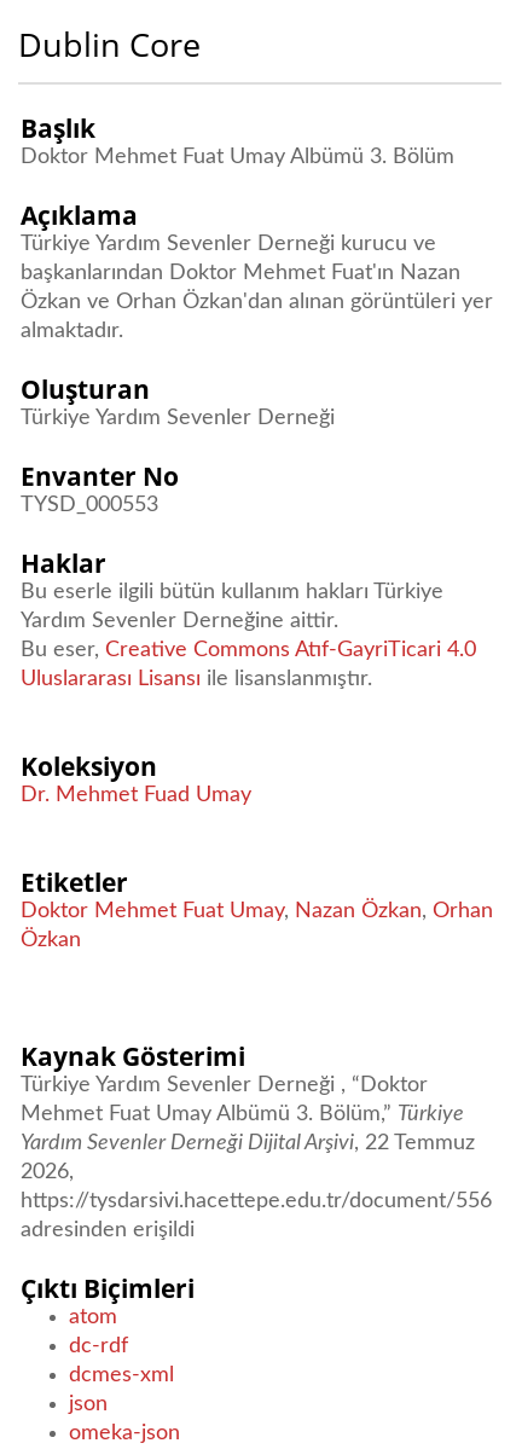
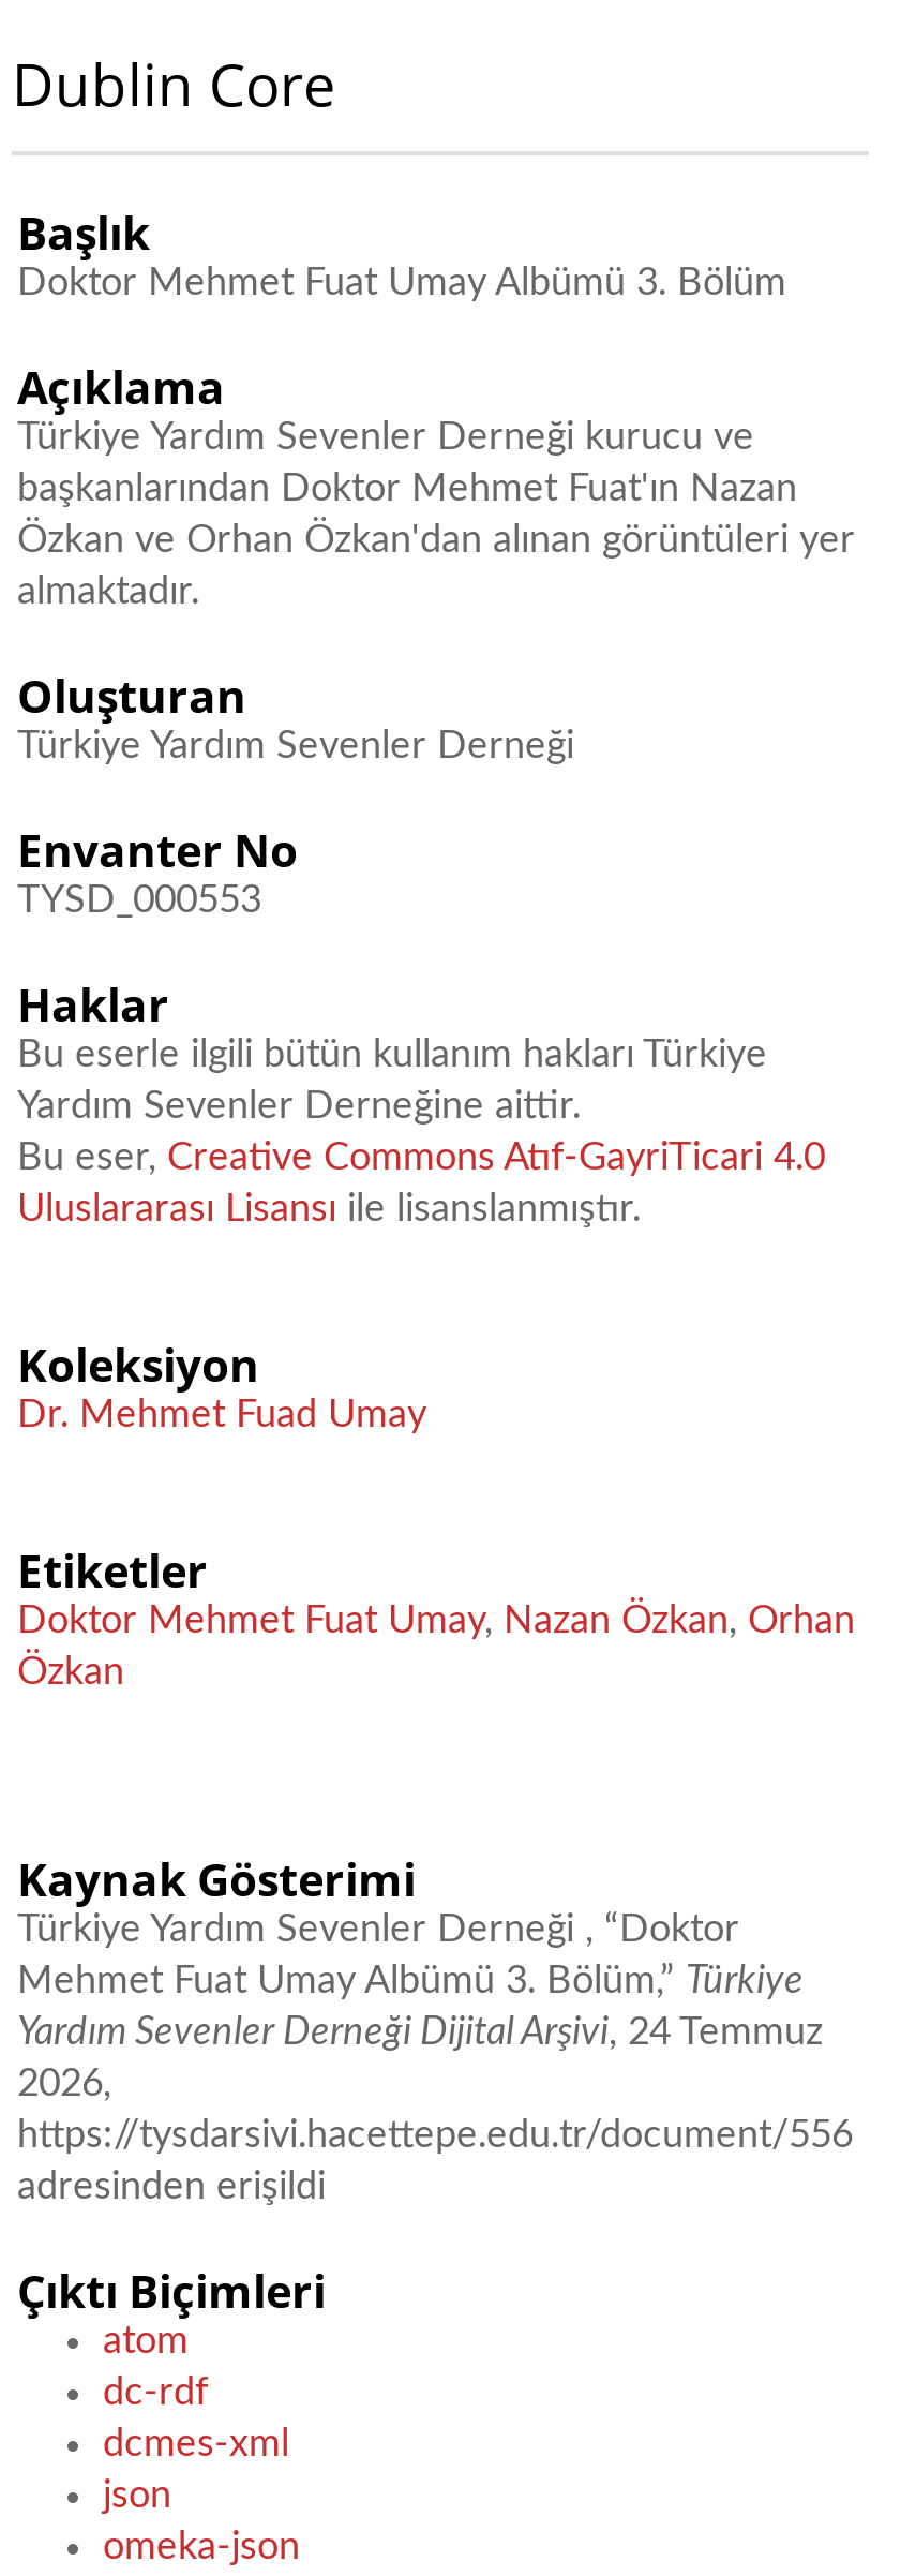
[21,1132,475,1154] Yardım Sevenler Derneği Dijital Arşivi, 22 Temmuz -> [17,2014,823,2052] Yardım Sevenler Derneği Dijital Arşivi, 24 Temmuz

